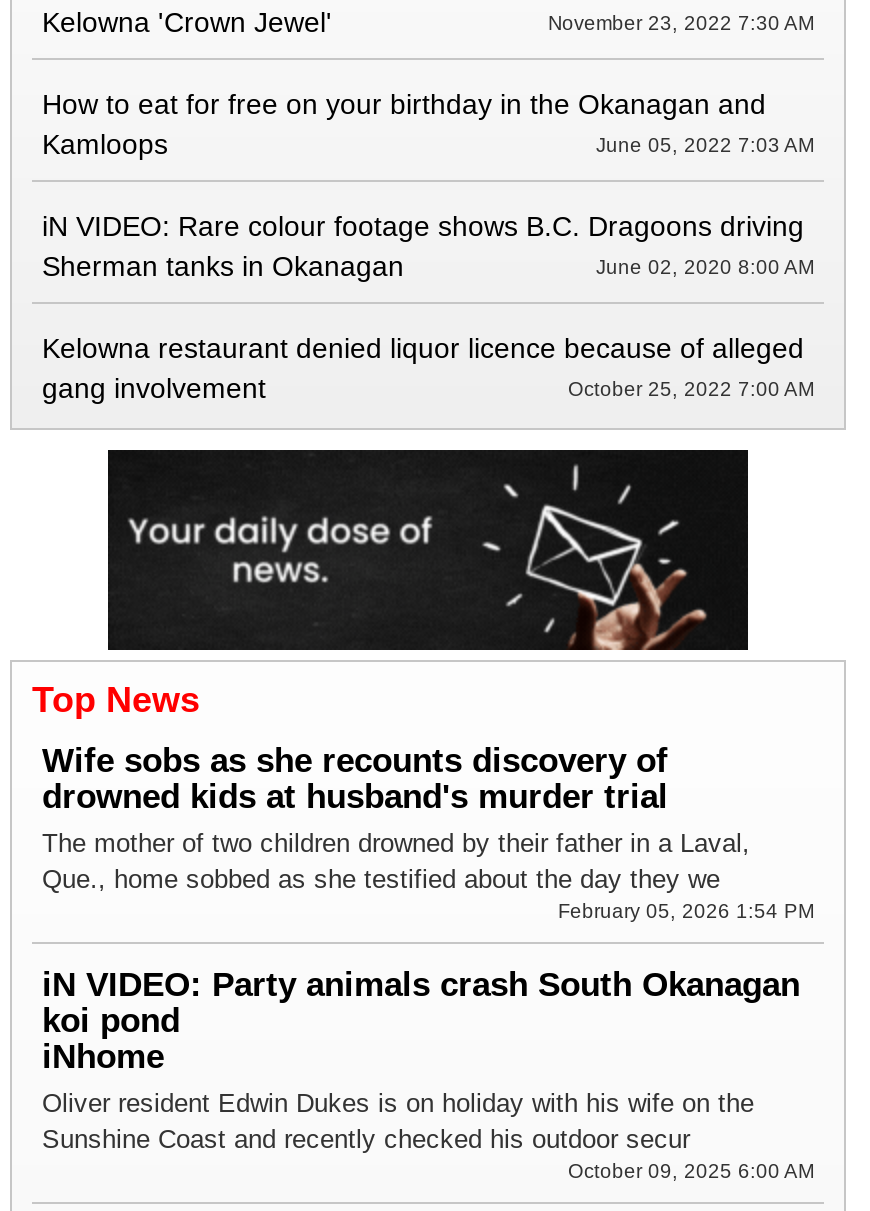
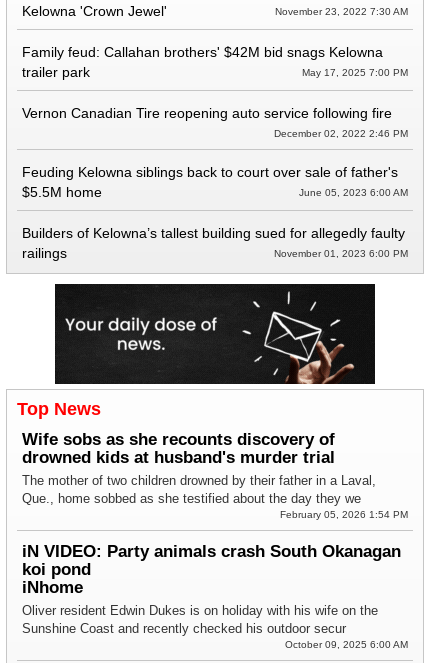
[42,87,814,403] How to eat for free on your birthday in the Okanagan and | Kamloops | June 05, 2022 7:03 AM | iN VIDEO: Rare colour footage shows B.C. Dragoons driving | Sherman tanks in Okanagan | June 02, 2020 8:00 AM | Kelowna restaurant denied liquor licence because of alleged | gang involvement | October 25, 2022 7:00 AM -> [22,44,408,261] Family feud: Callahan brothers' $42M bid snags Kelowna | trailer park | May 17, 2025 7:00 PM | Vernon Canadian Tire reopening auto service following fire | December 02, 2022 2:46 PM | Feuding Kelowna siblings back to court over sale of father's | $5.5M home | June 05, 2023 6:00 AM | Builders of Kelowna’s tallest building sued for allegedly faulty | railings | November 01, 2023 6:00 PM

